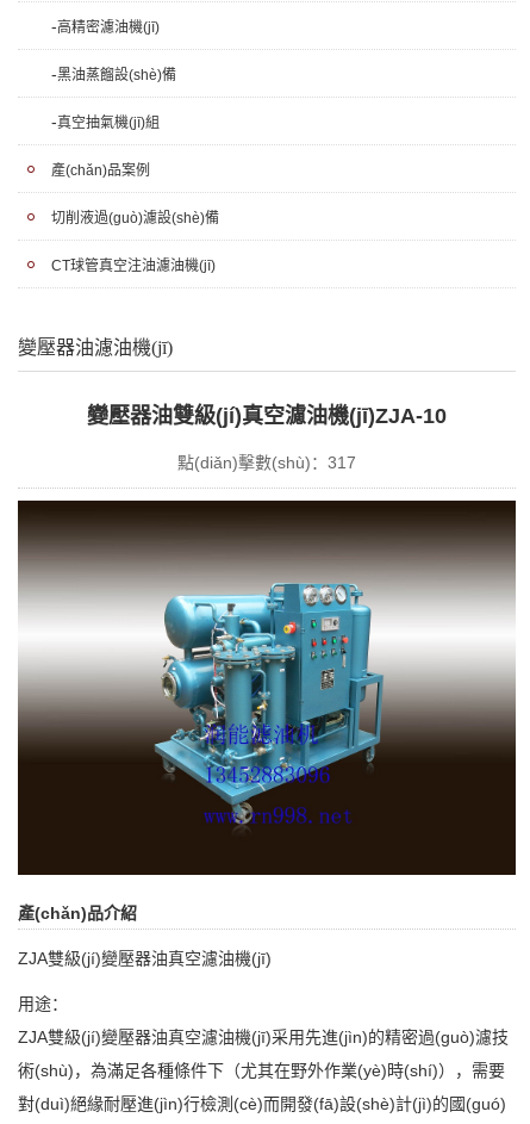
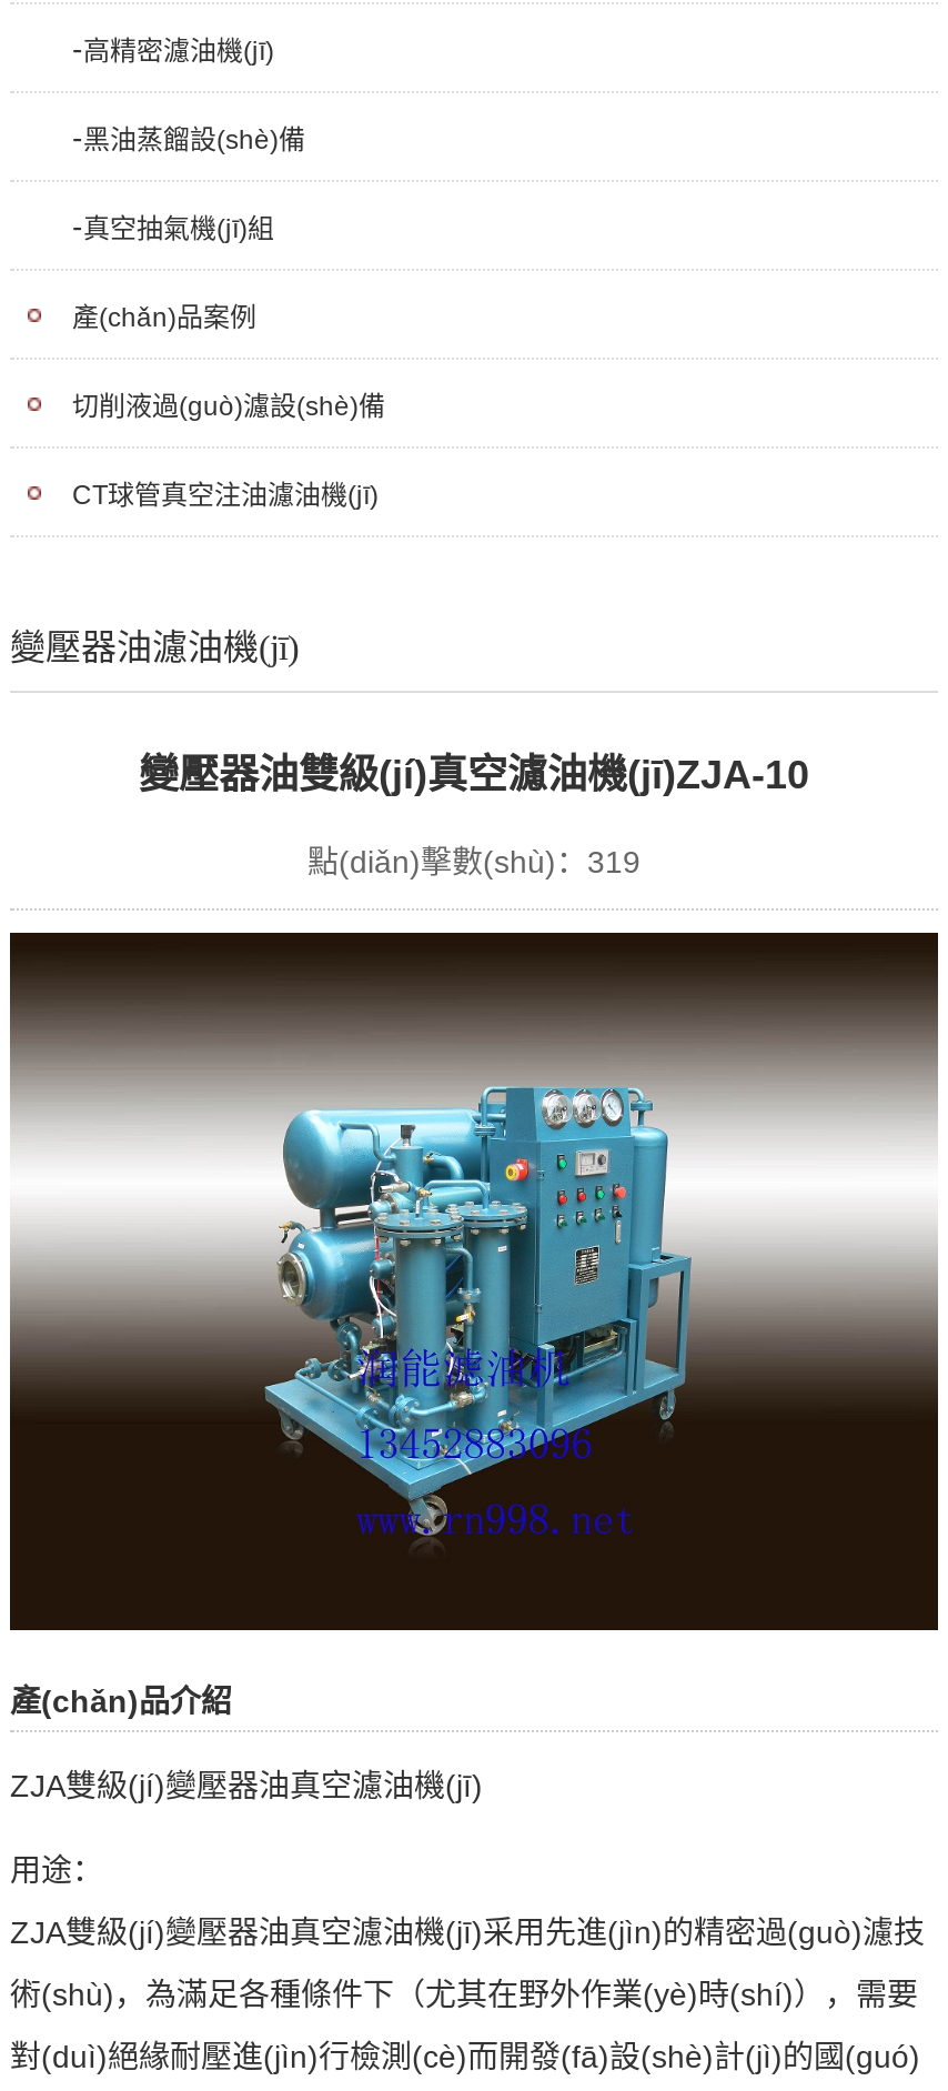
[177,453,356,472] 點(diǎn)擊數(shù)：317 -> [307,844,641,879] 點(diǎn)擊數(shù)：319

